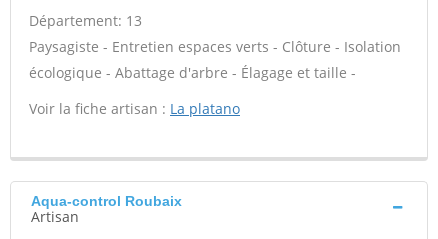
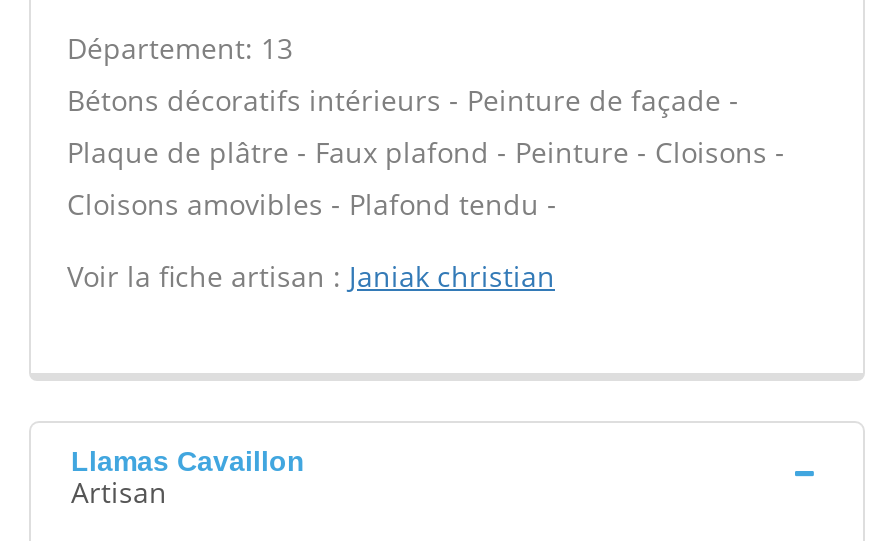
[29,37,401,82] Paysagiste - Entretien espaces verts - Clôture - Isolation | écologique - Abattage d'arbre - Élagage et taille - -> [67,81,785,223] Bétons décoratifs intérieurs - Peinture de façade - | Plaque de plâtre - Faux plafond - Peinture - Cloisons - | Cloisons amovibles - Plafond tendu -
[29,99,240,118] Voir la fiche artisan : La platano -> [67,257,555,295] Voir la fiche artisan : Janiak christian
[31,193,182,209] Aqua-control Roubaix -> [71,445,305,477] Llamas Cavaillon

